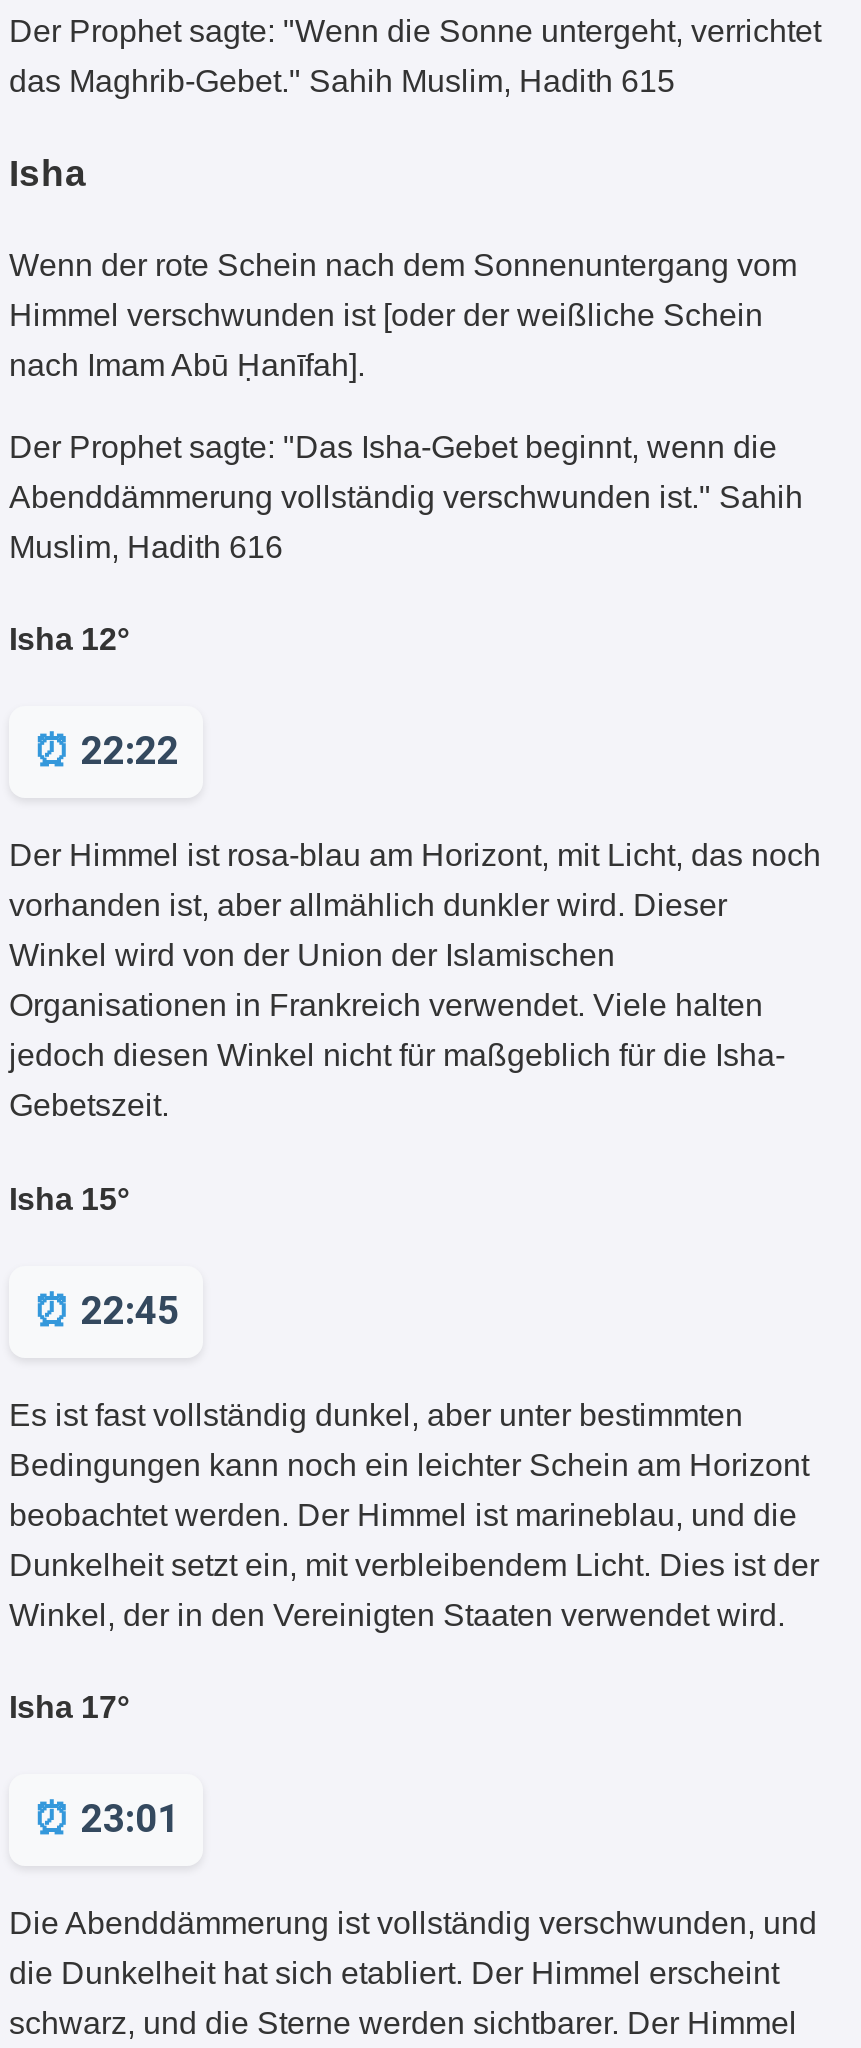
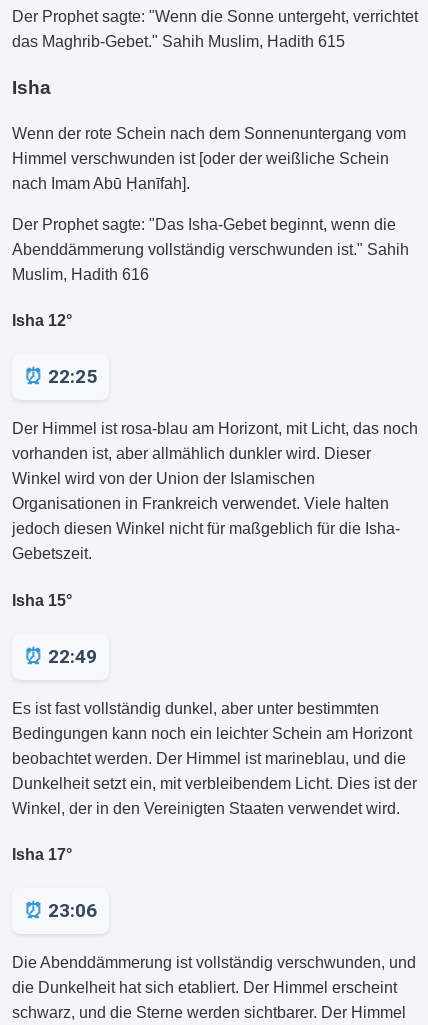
[81,728,179,774] 22:22 -> [48,365,97,388] 22:25
[81,1288,179,1334] 22:45 -> [48,645,97,668] 22:49
[81,1797,179,1843] 23:01 -> [48,899,97,922] 23:06

